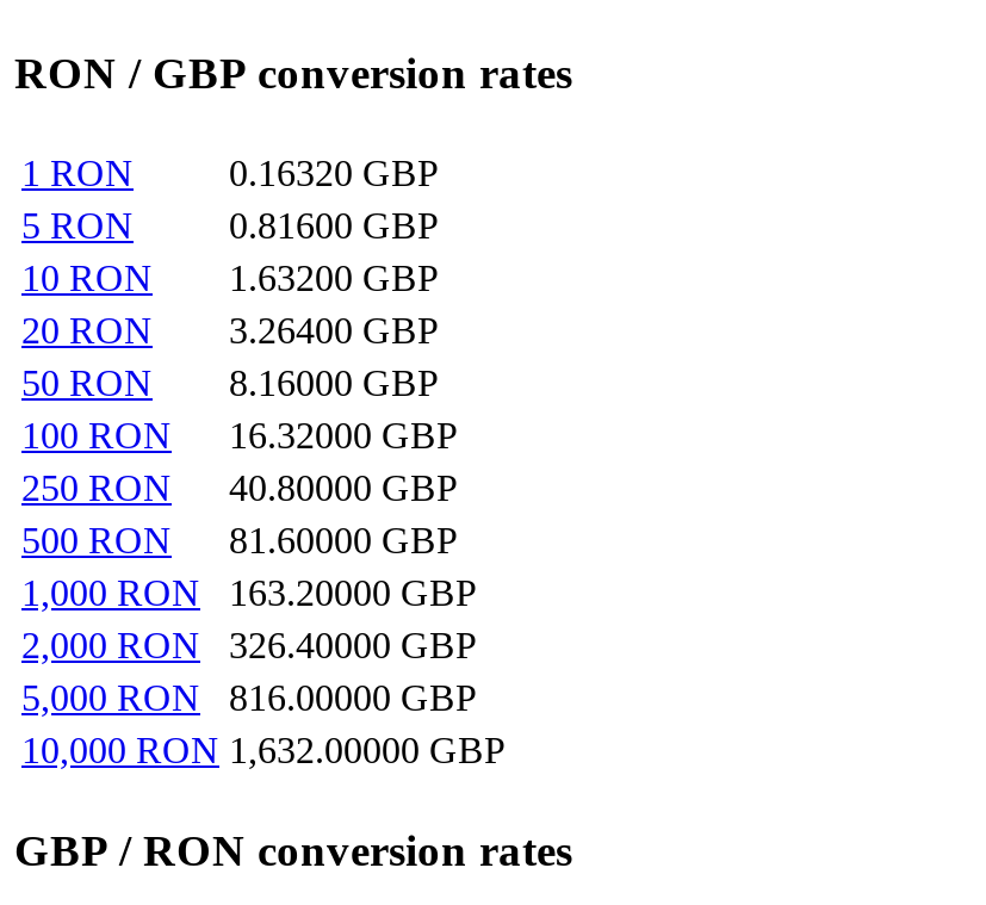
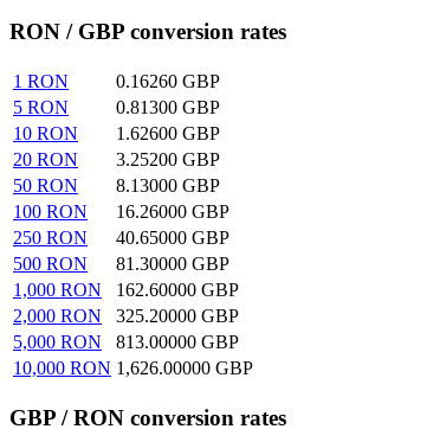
[229,153,439,193] 0.16320 GBP -> [116,71,220,91] 0.16260 GBP
[229,205,439,246] 0.81600 GBP -> [116,97,220,117] 0.81300 GBP
[21,258,439,298] 10 RON 1.63200 GBP -> [13,123,220,143] 10 RON 1.62600 GBP
[21,310,439,351] 20 RON 3.26400 GBP -> [13,149,220,169] 20 RON 3.25200 GBP
[21,362,439,403] 50 RON 8.16000 GBP -> [13,175,220,196] 50 RON 8.13000 GBP
[21,415,458,455] 100 RON 16.32000 GBP -> [13,201,230,222] 100 RON 16.26000 GBP
[21,467,458,508] 250 RON 40.80000 GBP -> [13,228,230,248] 250 RON 40.65000 GBP
[21,520,458,560] 500 RON 81.60000 GBP -> [13,254,230,274] 500 RON 81.30000 GBP
[21,572,477,613] 1,000 RON 163.20000 GBP -> [13,280,239,300] 1,000 RON 162.60000 GBP
[21,625,477,665] 2,000 RON 326.40000 GBP -> [13,306,239,326] 2,000 RON 325.20000 GBP
[21,677,477,718] 5,000 RON 816.00000 GBP -> [13,332,239,352] 5,000 RON 813.00000 GBP
[21,730,506,770] 10,000 RON 1,632.00000 GBP -> [13,358,253,378] 10,000 RON 1,626.00000 GBP

